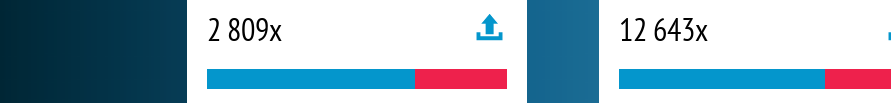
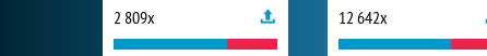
[619,9,709,49] 12 643x -> [338,6,388,28] 12 642x

